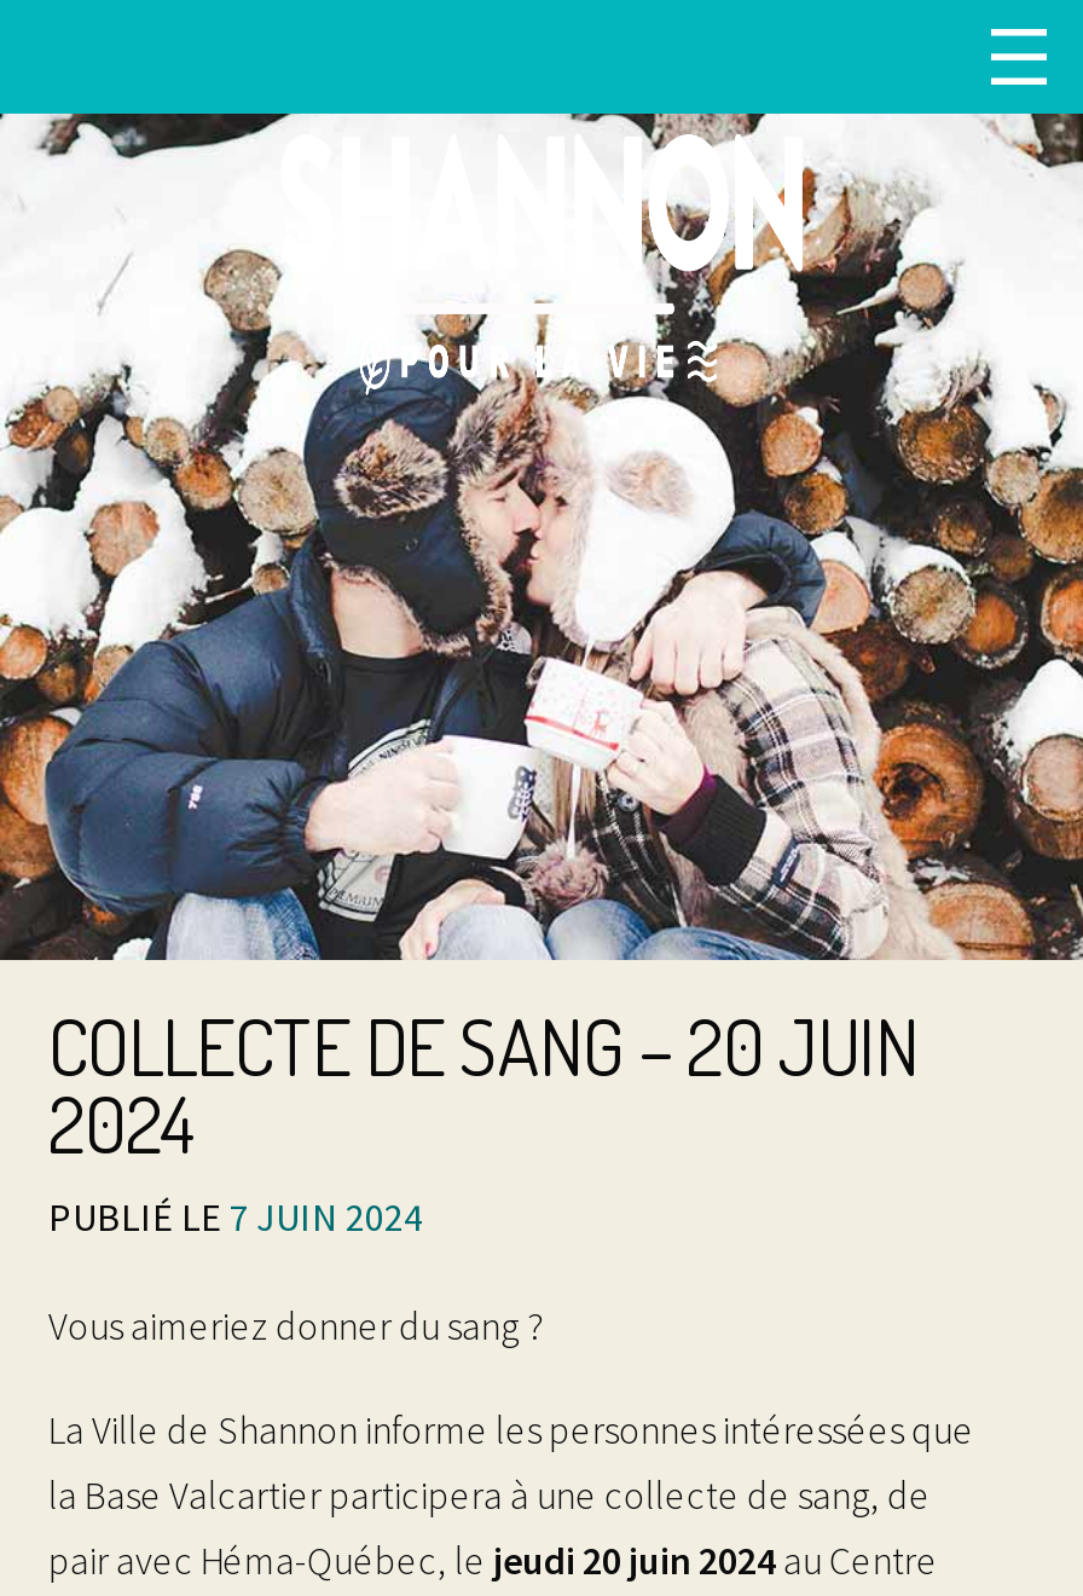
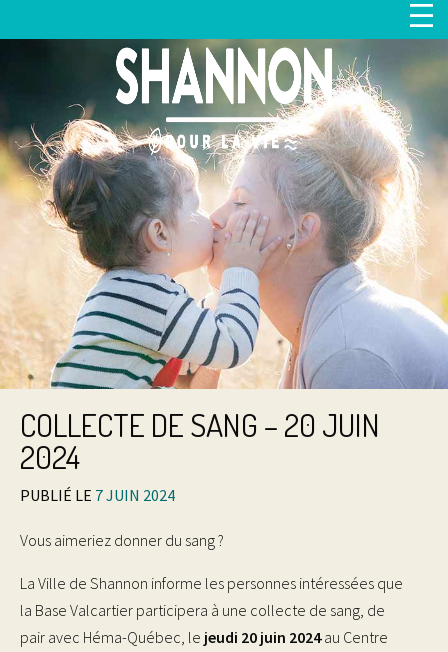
[7,111,1076,962] [image] -> [3,38,445,390] [image]

